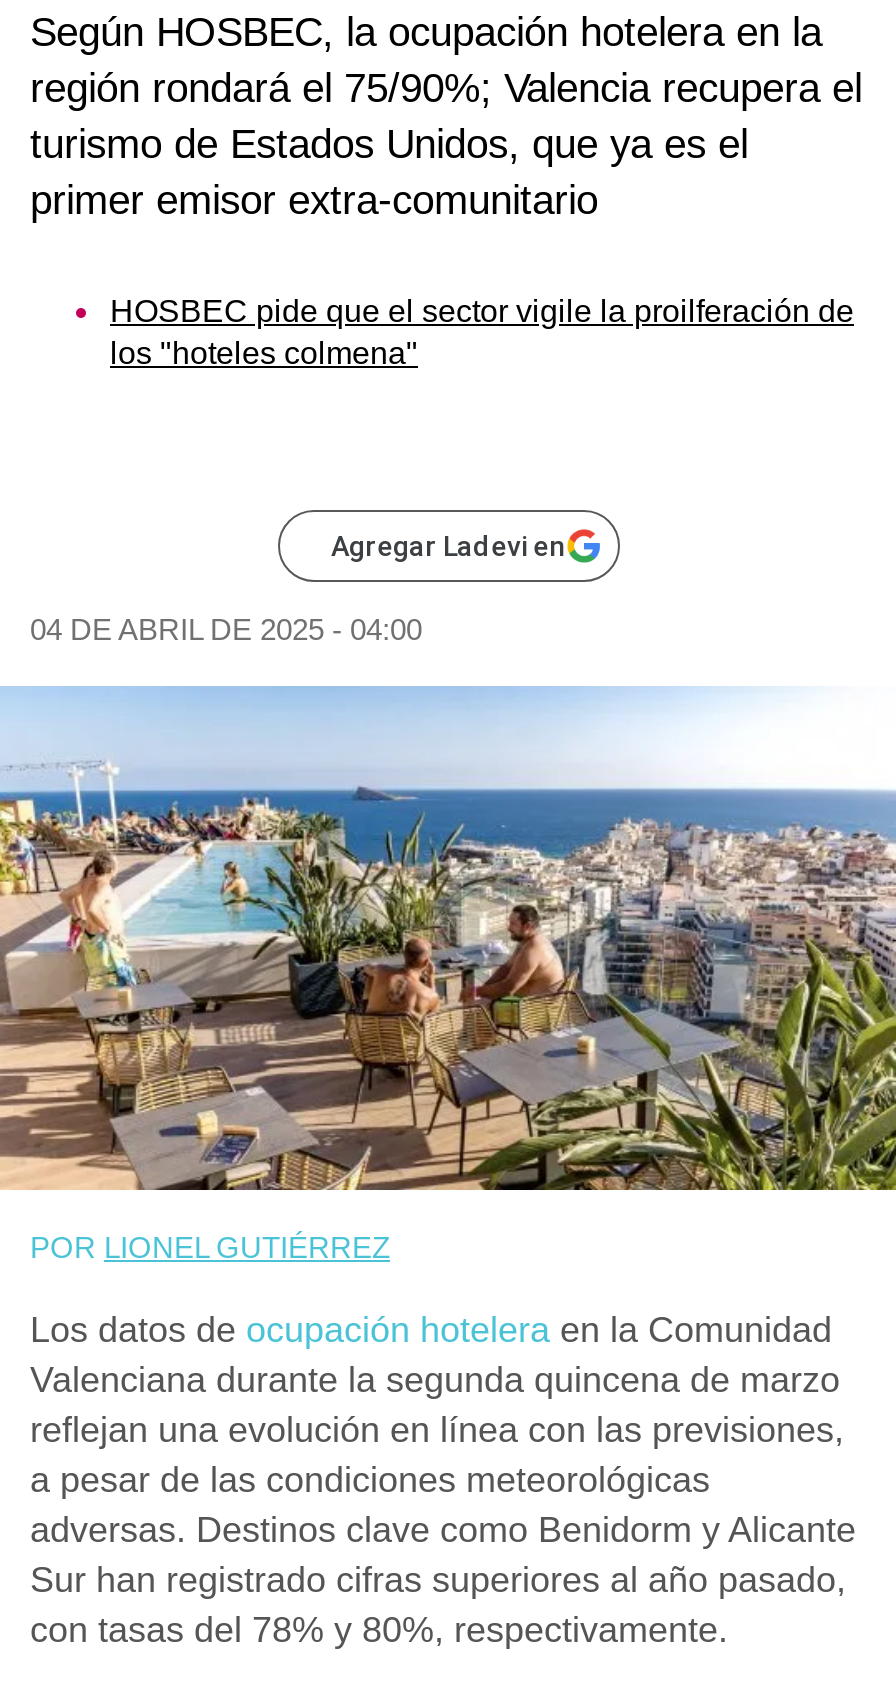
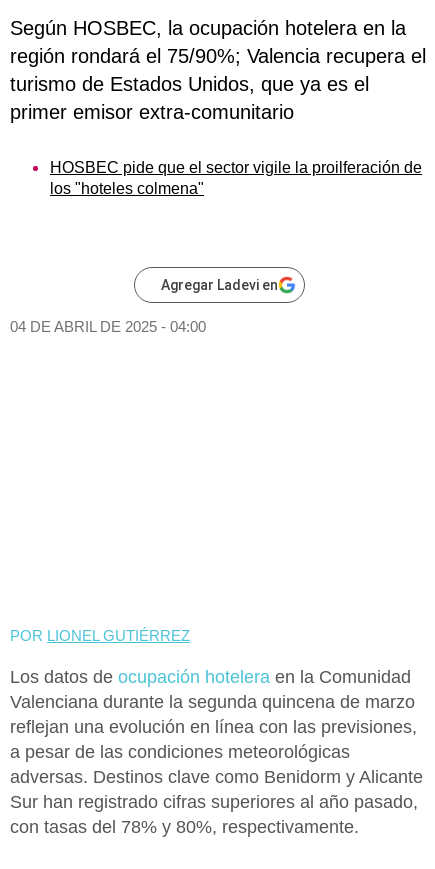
[6,684,890,1192] [image] -> none

